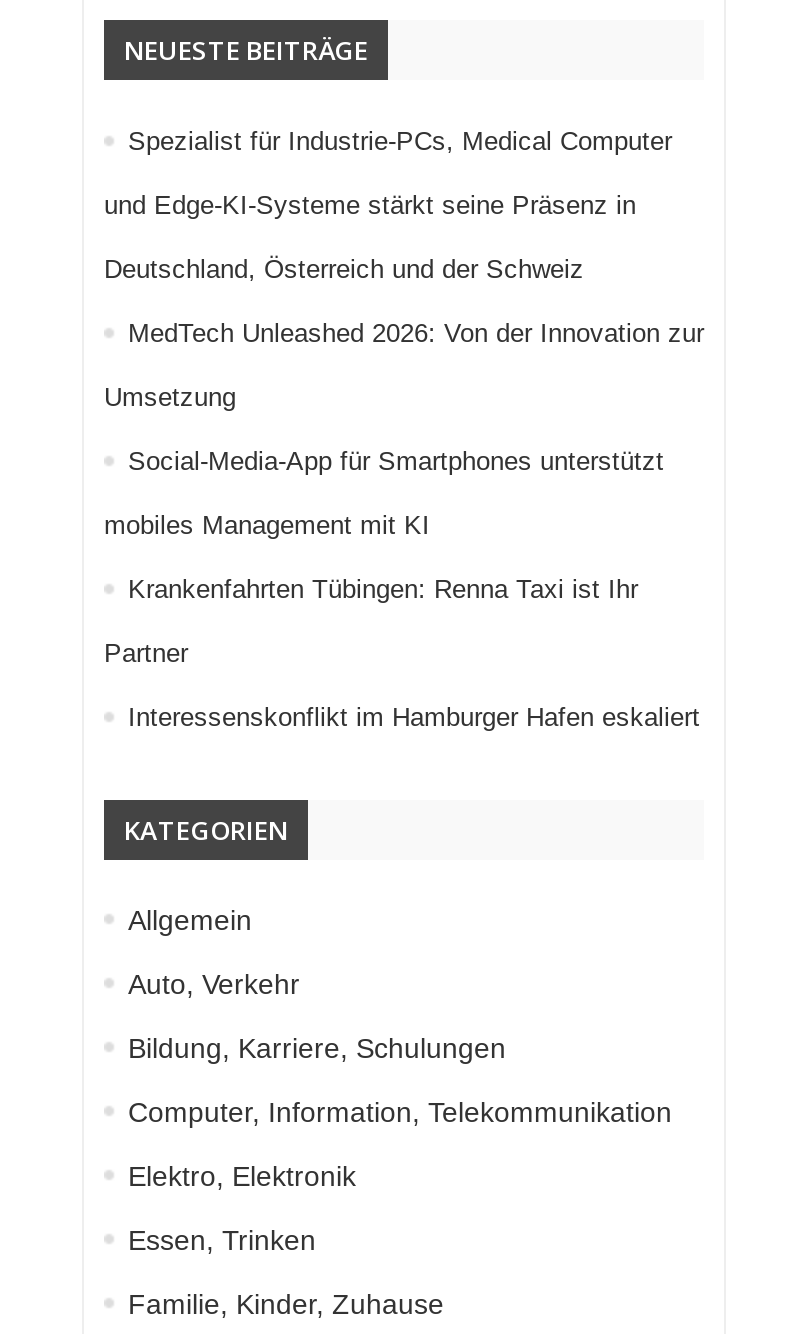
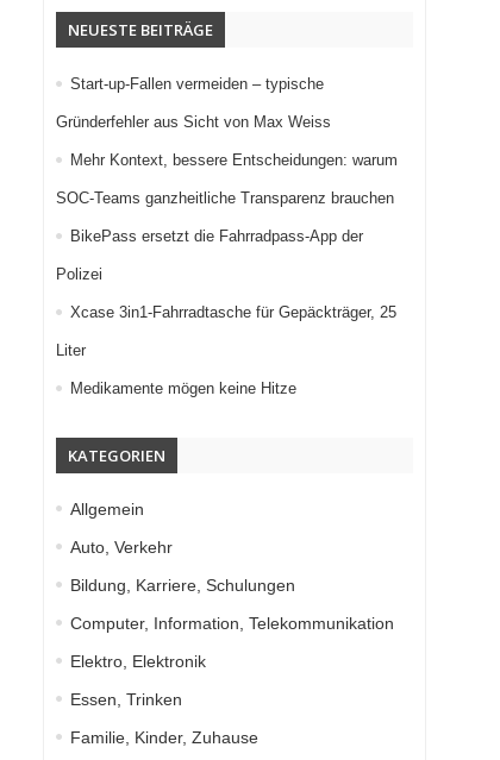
[104,127,704,733] Spezialist für Industrie-PCs, Medical Computer | und Edge-KI-Systeme stärkt seine Präsenz in | Deutschland, Österreich und der Schweiz | MedTech Unleashed 2026: Von der Innovation zur | Umsetzung | Social-Media-App für Smartphones unterstützt | mobiles Management mit KI | Krankenfahrten Tübingen: Renna Taxi ist Ihr | Partner | Interessenskonflikt im Hamburger Hafen eskaliert -> [56,75,398,398] Start-up-Fallen vermeiden – typische | Gründerfehler aus Sicht von Max Weiss | Mehr Kontext, bessere Entscheidungen: warum | SOC-Teams ganzheitliche Transparenz brauchen | BikePass ersetzt die Fahrradpass-App der | Polizei | Xcase 3in1-Fahrradtasche für Gepäckträger, 25 | Liter | Medikamente mögen keine Hitze

